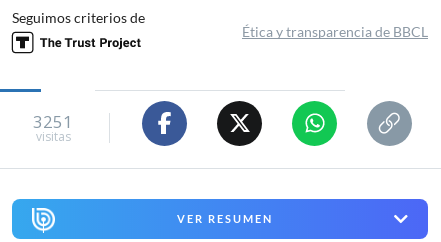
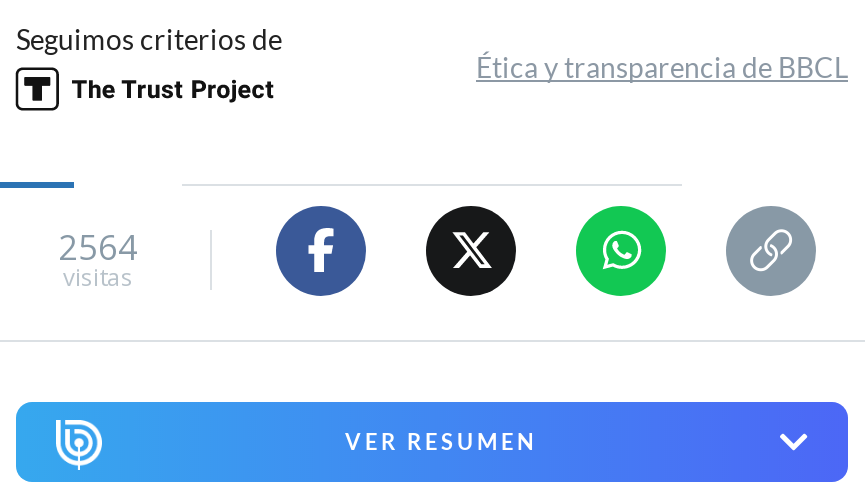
[33,110,73,133] 3251 -> [58,224,138,270] 2564

